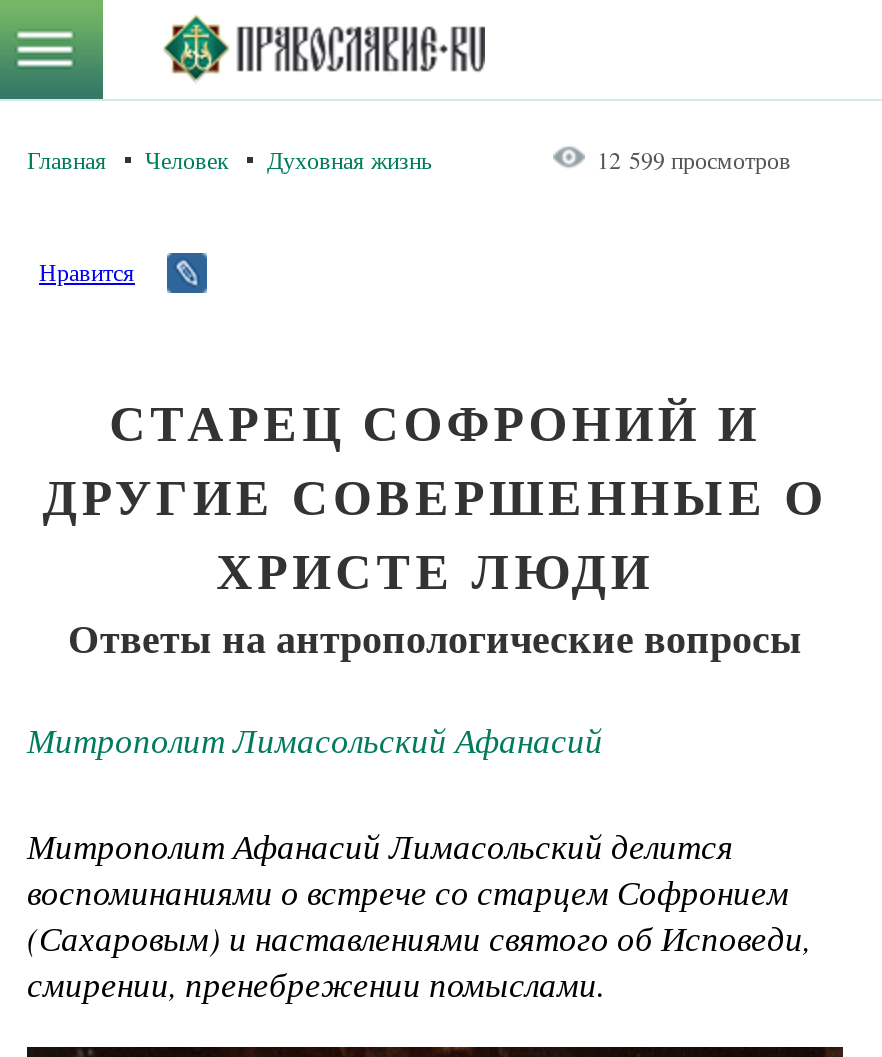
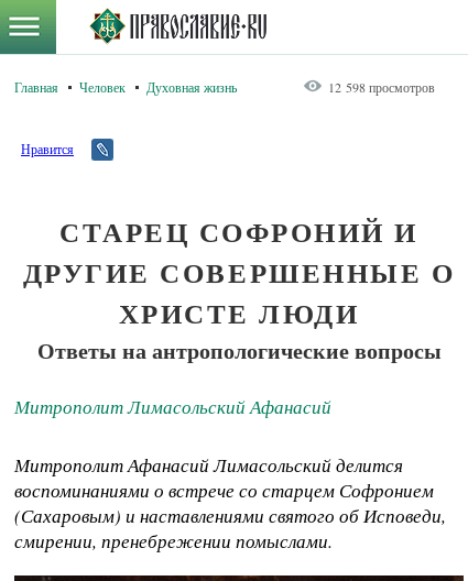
[597,143,791,175] 12 599 просмотров -> [328,78,435,96] 12 598 просмотров

